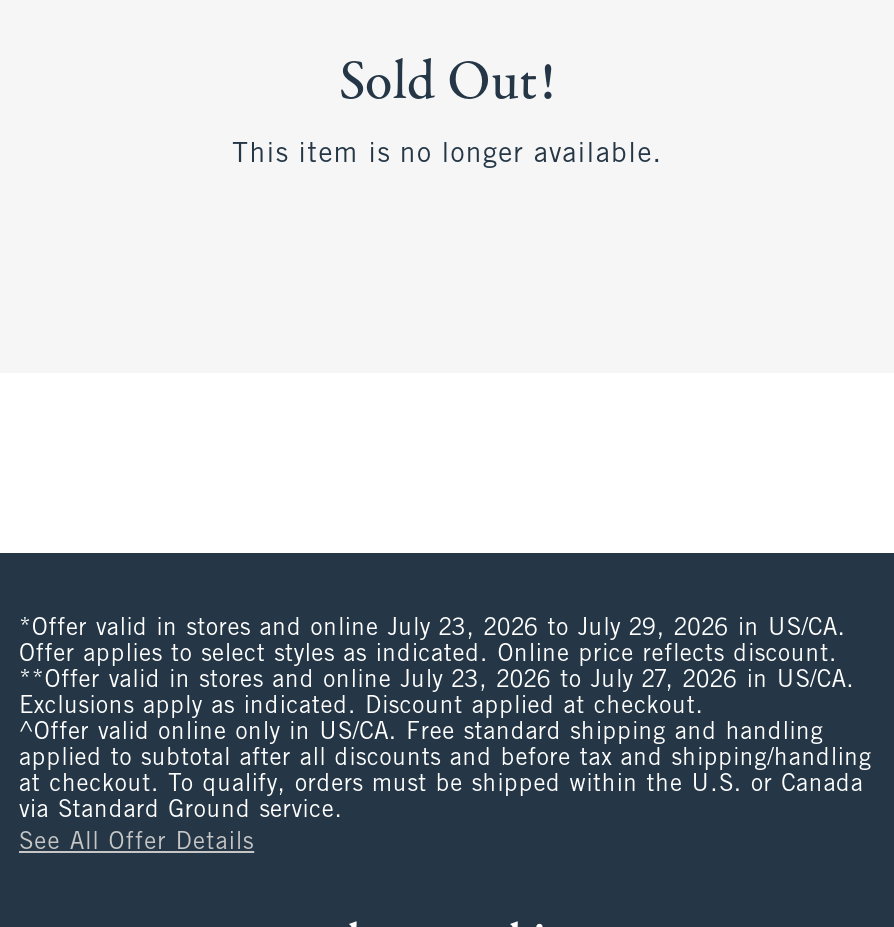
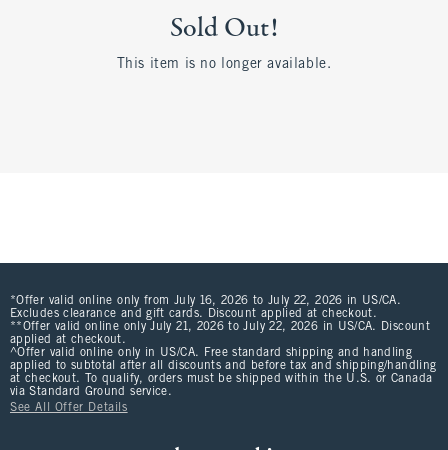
[19,617,855,719] *Offer valid in stores and online July 23, 2026 to July 29, 2026 in US/CA. | Offer applies to select styles as indicated. Online price reflects discount. | **Offer valid in stores and online July 23, 2026 to July 27, 2026 in US/CA. | Exclusions apply as indicated. Discount applied at checkout. -> [10,295,430,346] *Offer valid online only from July 16, 2026 to July 22, 2026 in US/CA. | Excludes clearance and gift cards. Discount applied at checkout. | **Offer valid online only July 21, 2026 to July 22, 2026 in US/CA. Discount | applied at checkout.

